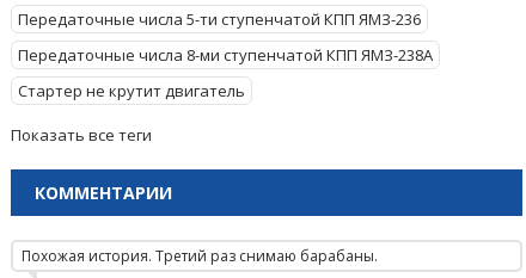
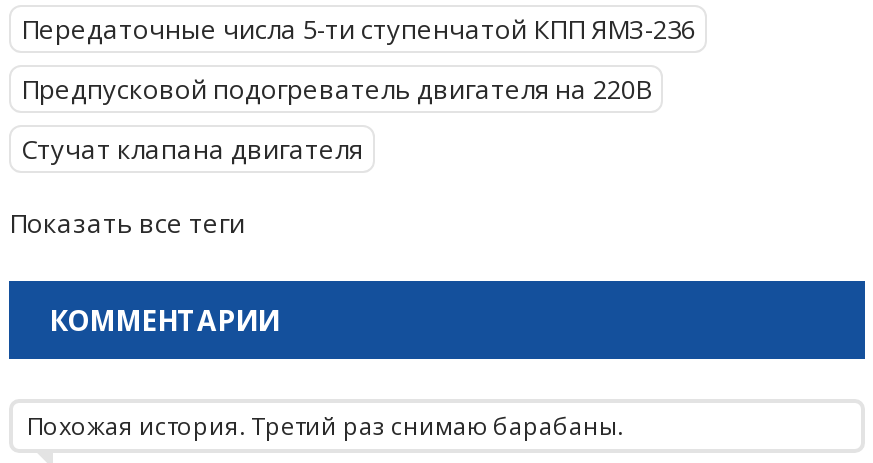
[18,44,433,66] Передаточные числа 8-ми ступенчатой КПП ЯМЗ-238А -> [21,71,651,107] Предпусковой подогреватель двигателя на 220В
[18,80,245,101] Стартер не крутит двигатель -> [21,131,363,167] Стучат клапана двигателя

